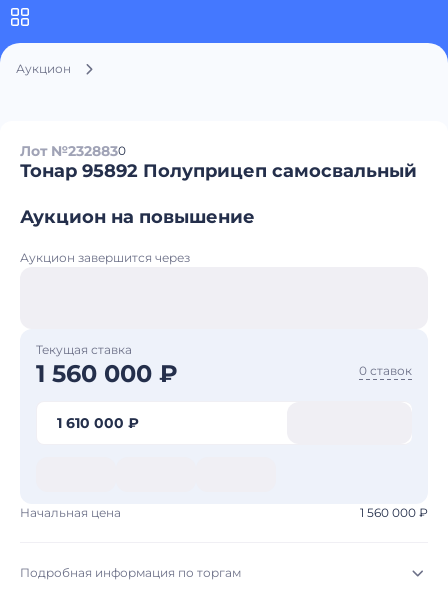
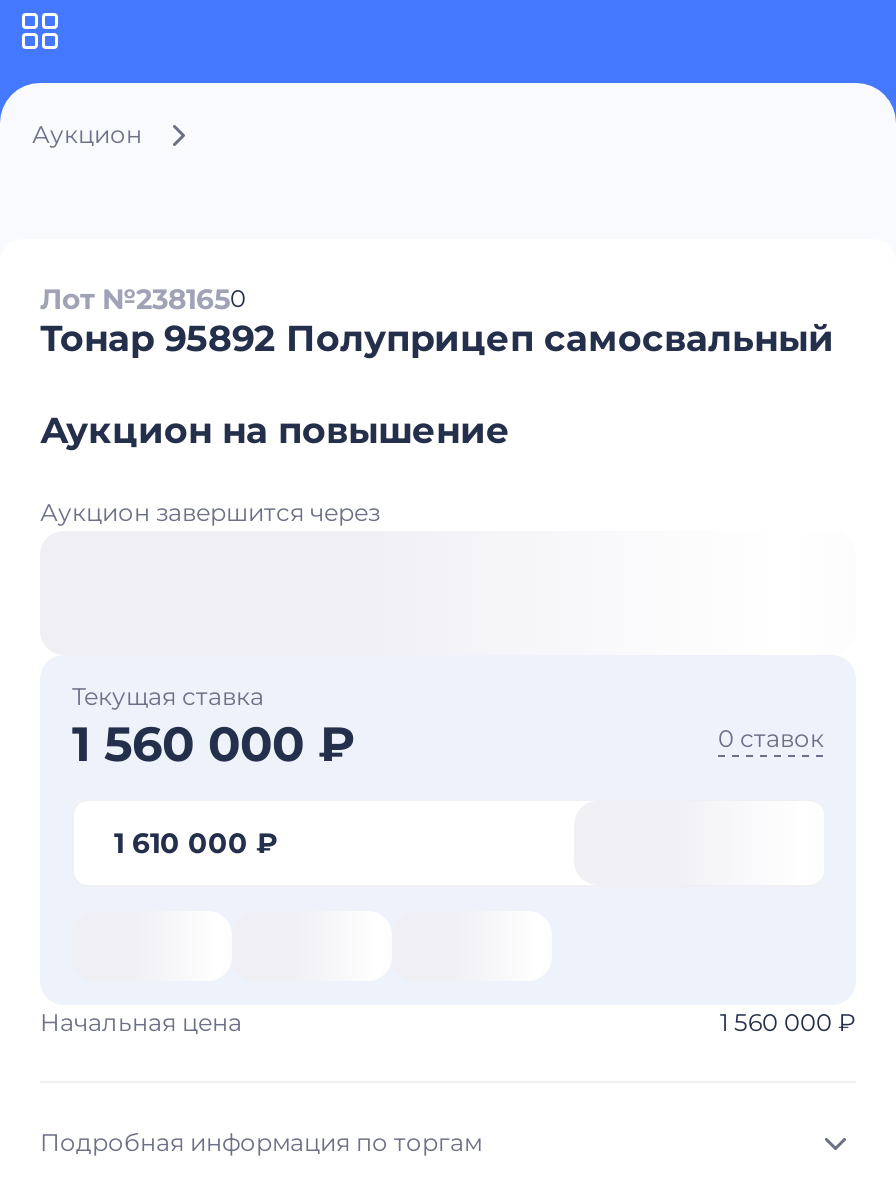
[20,142,126,160] Лот №2328830 -> [40,281,246,317] Лот №2381650

